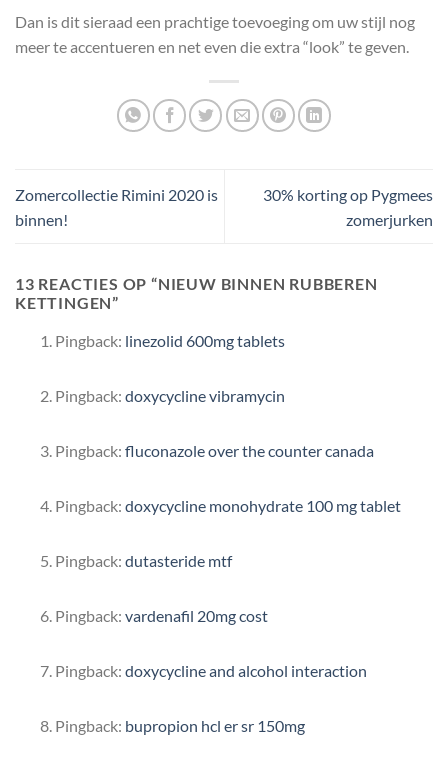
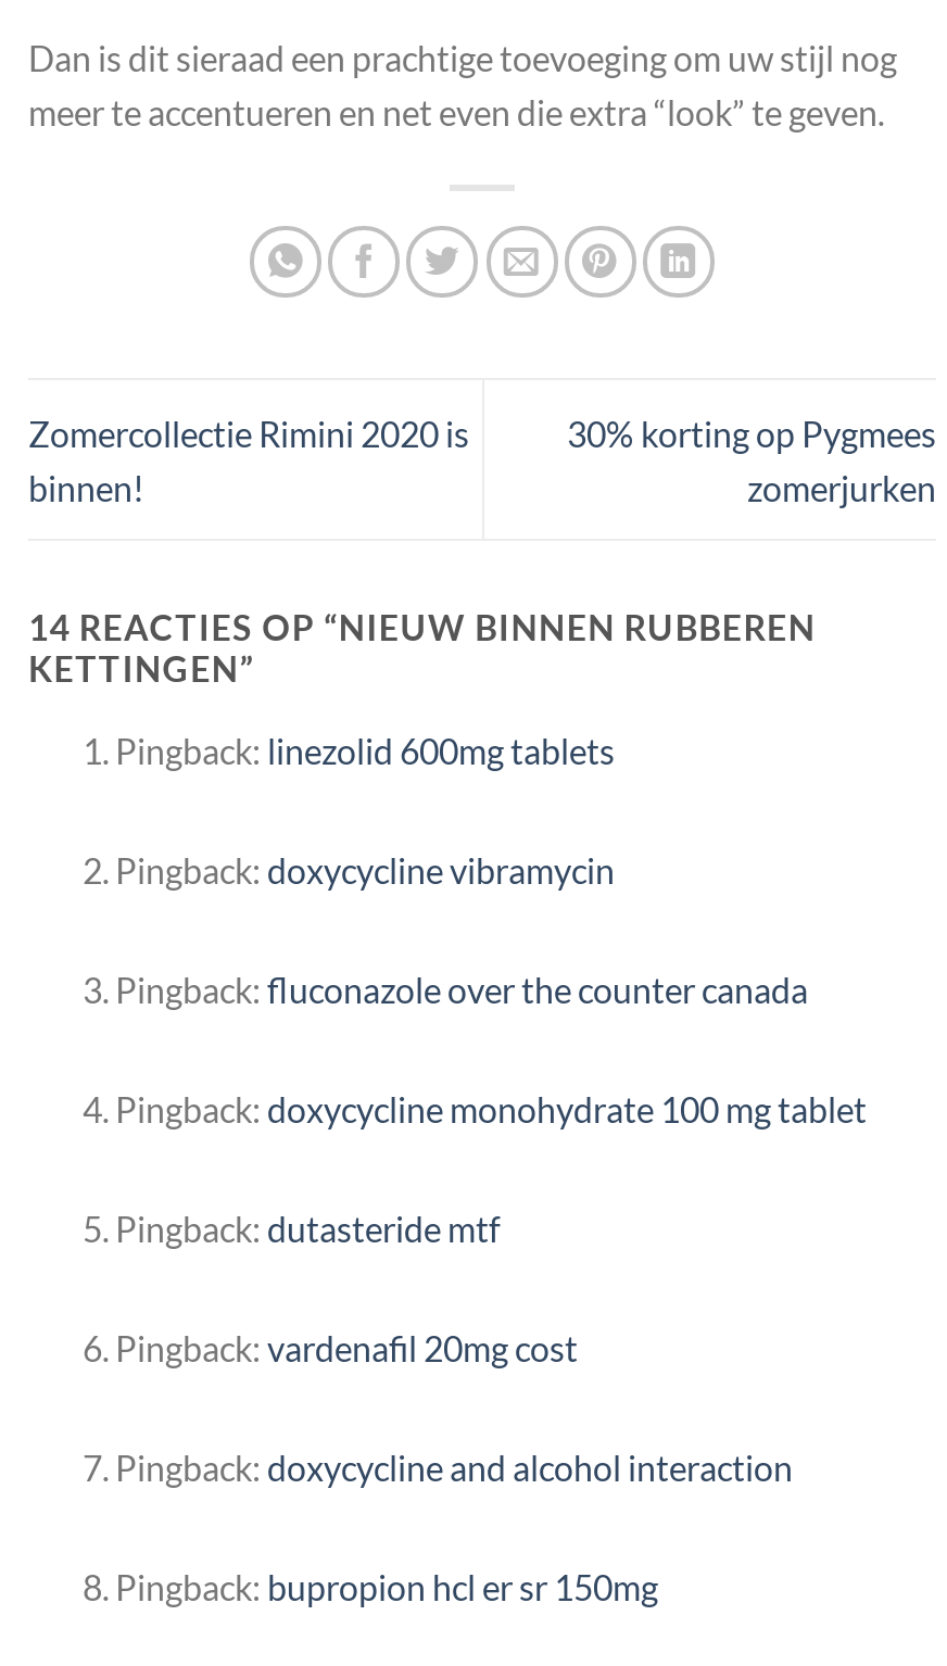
[15,274,378,293] 13 REACTIES OP “NIEUW BINNEN RUBBEREN -> [28,605,816,647] 14 REACTIES OP “NIEUW BINNEN RUBBEREN

